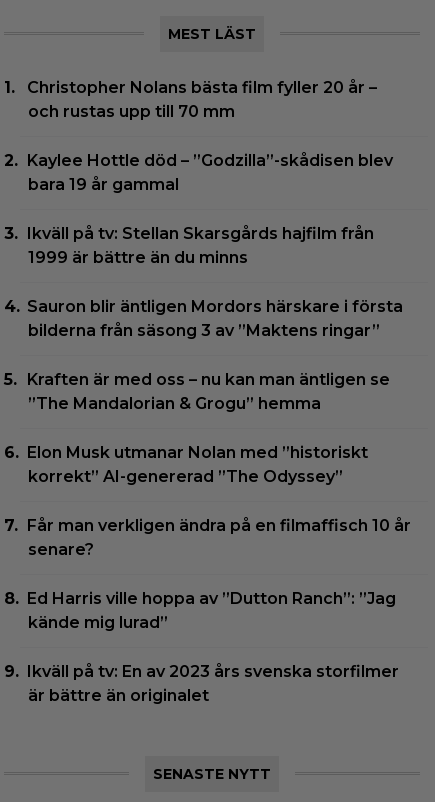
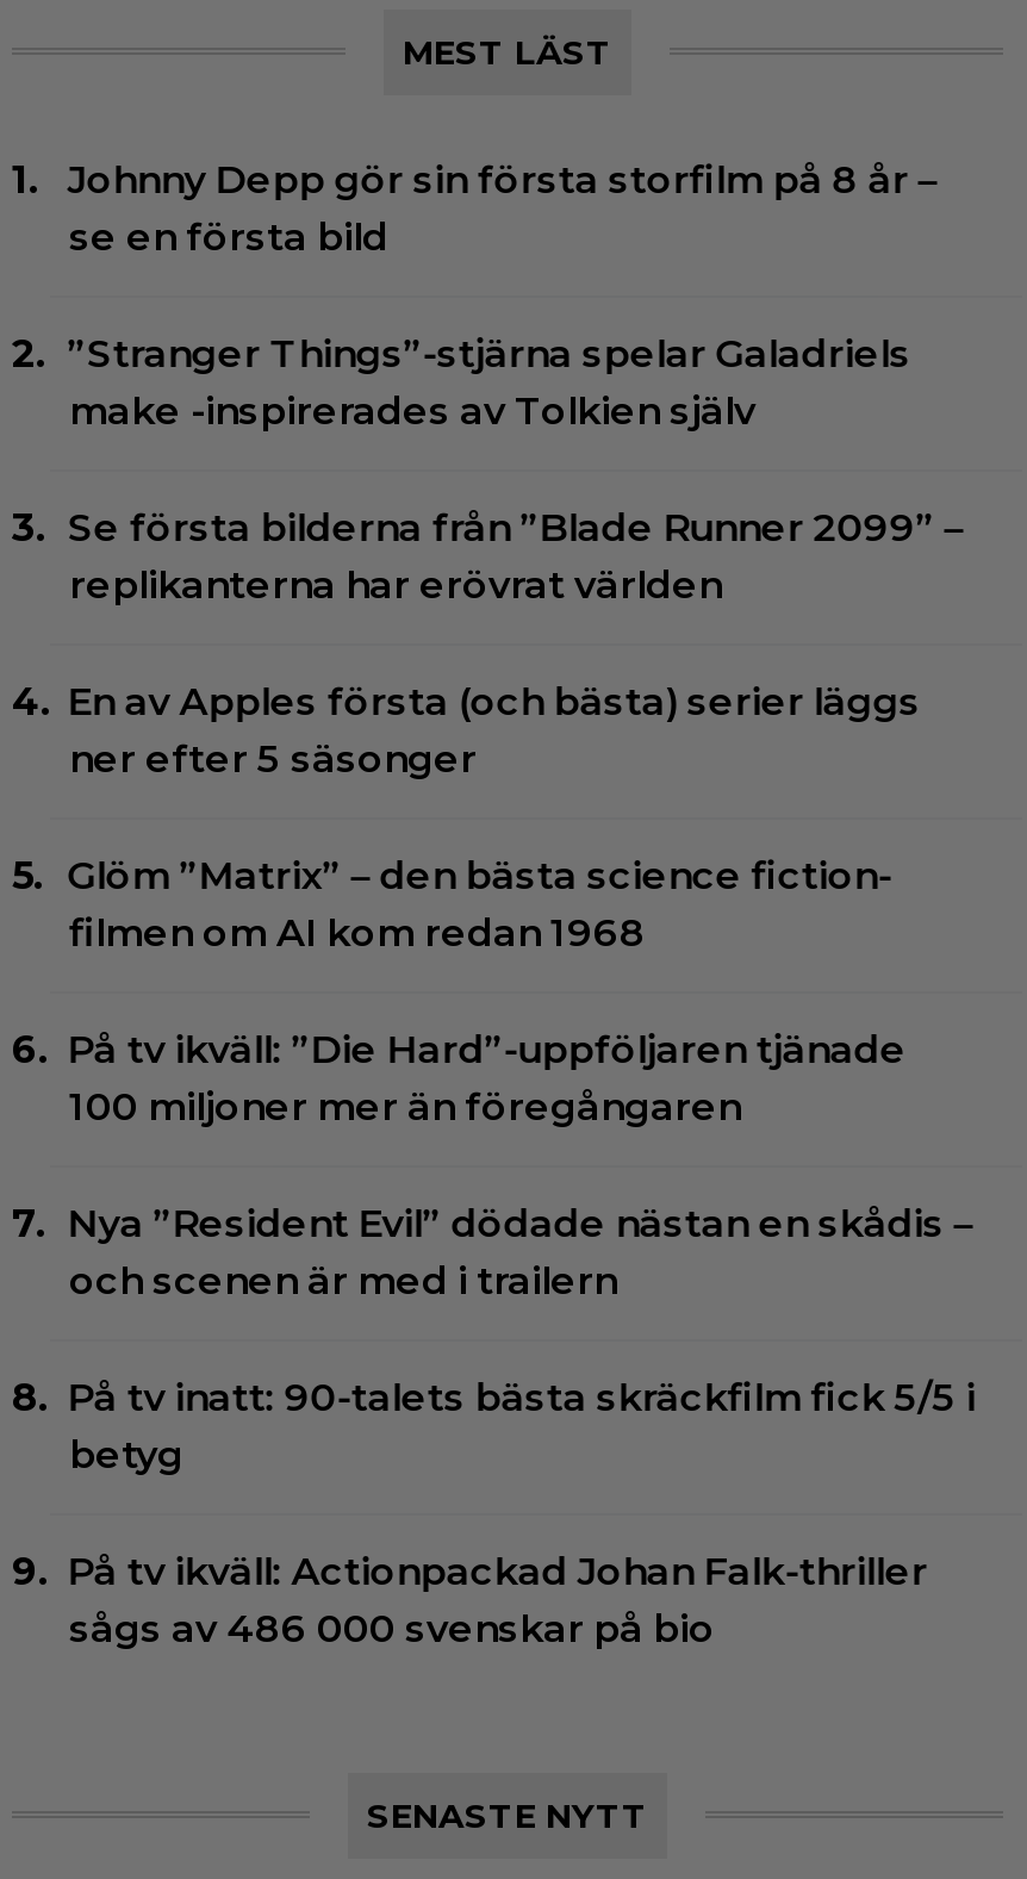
[27,78,377,121] Christopher Nolans bästa film fyller 20 år – | och rustas upp till 70 mm -> [67,158,937,261] Johnny Depp gör sin första storfilm på 8 år – | se en första bild
[27,151,393,194] Kaylee Hottle död – ”Godzilla”-skådisen blev | bara 19 år gammal -> [67,332,911,435] ”Stranger Things”-stjärna spelar Galadriels | make -inspirerades av Tolkien själv
[27,224,374,267] Ikväll på tv: Stellan Skarsgårds hajfilm från | 1999 är bättre än du minns -> [67,506,963,609] Se första bilderna från ”Blade Runner 2099” – | replikanterna har erövrat världen
[27,297,403,340] Sauron blir äntligen Mordors härskare i första | bilderna från säsong 3 av ”Maktens ringar” -> [67,680,920,783] En av Apples första (och bästa) serier läggs | ner efter 5 säsonger
[27,370,390,413] Kraften är med oss – nu kan man äntligen se | ”The Mandalorian & Grogu” hemma -> [67,854,892,957] Glöm ”Matrix” – den bästa science fiction- | filmen om AI kom redan 1968
[27,443,368,486] Elon Musk utmanar Nolan med ”historiskt | korrekt” AI-genererad ”The Odyssey” -> [67,1028,906,1131] På tv ikväll: ”Die Hard”-uppföljaren tjänade | 100 miljoner mer än föregångaren
[27,516,411,559] Får man verkligen ändra på en filmaffisch 10 år | senare? -> [67,1202,973,1305] Nya ”Resident Evil” dödade nästan en skådis – | och scenen är med i trailern
[27,589,396,632] Ed Harris ville hoppa av ”Dutton Ranch”: ”Jag | kände mig lurad” -> [67,1376,975,1479] På tv inatt: 90-talets bästa skräckfilm fick 5/5 i | betyg
[27,662,399,705] Ikväll på tv: En av 2023 års svenska storfilmer | är bättre än originalet -> [67,1550,927,1653] På tv ikväll: Actionpackad Johan Falk-thriller | sågs av 486 000 svenskar på bio

